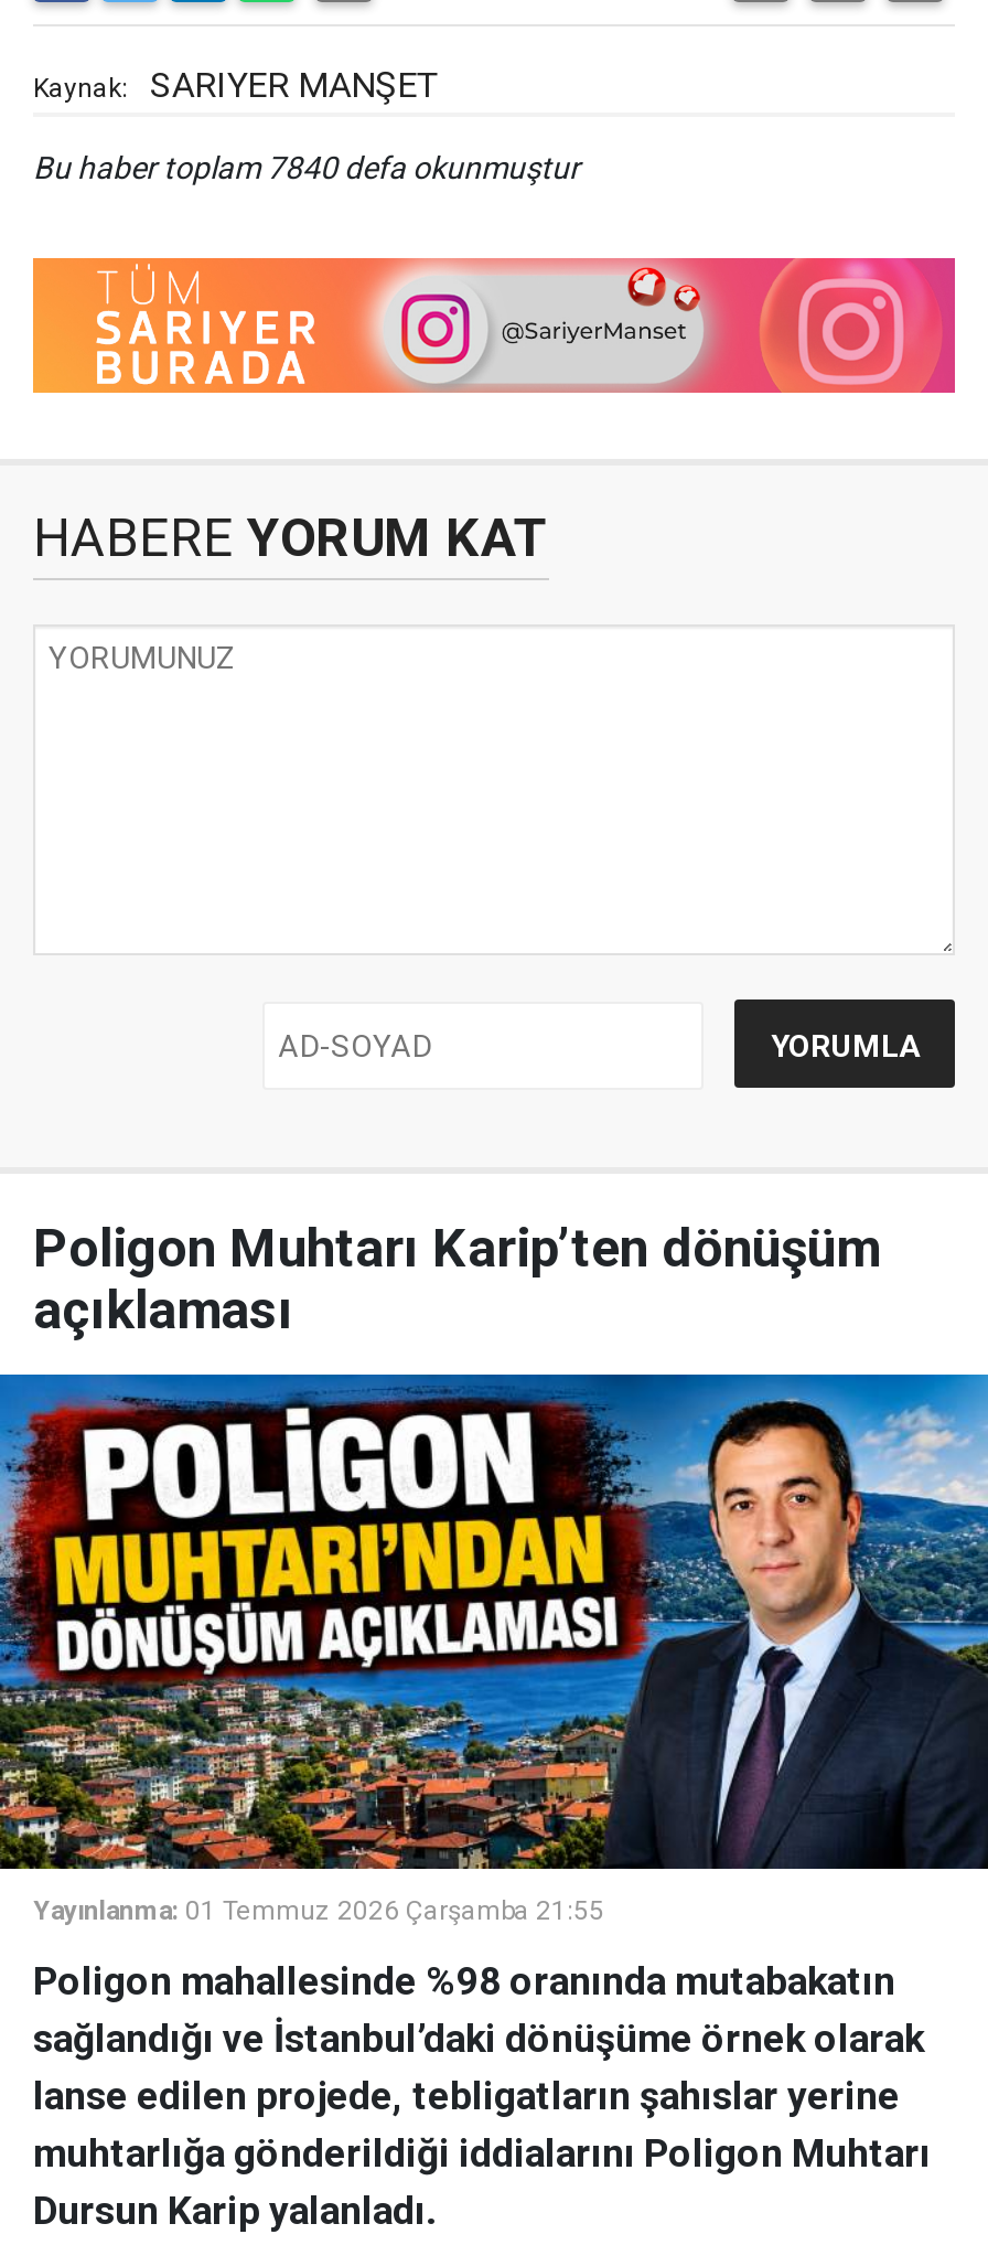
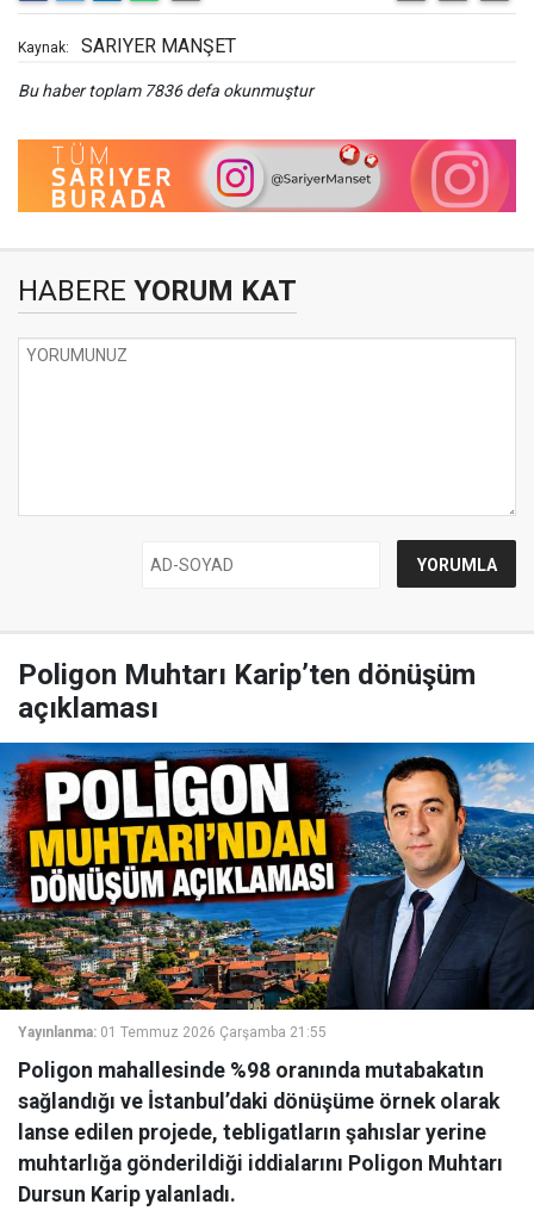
[33,151,580,186] Bu haber toplam 7840 defa okunmuştur -> [18,81,313,100] Bu haber toplam 7836 defa okunmuştur

